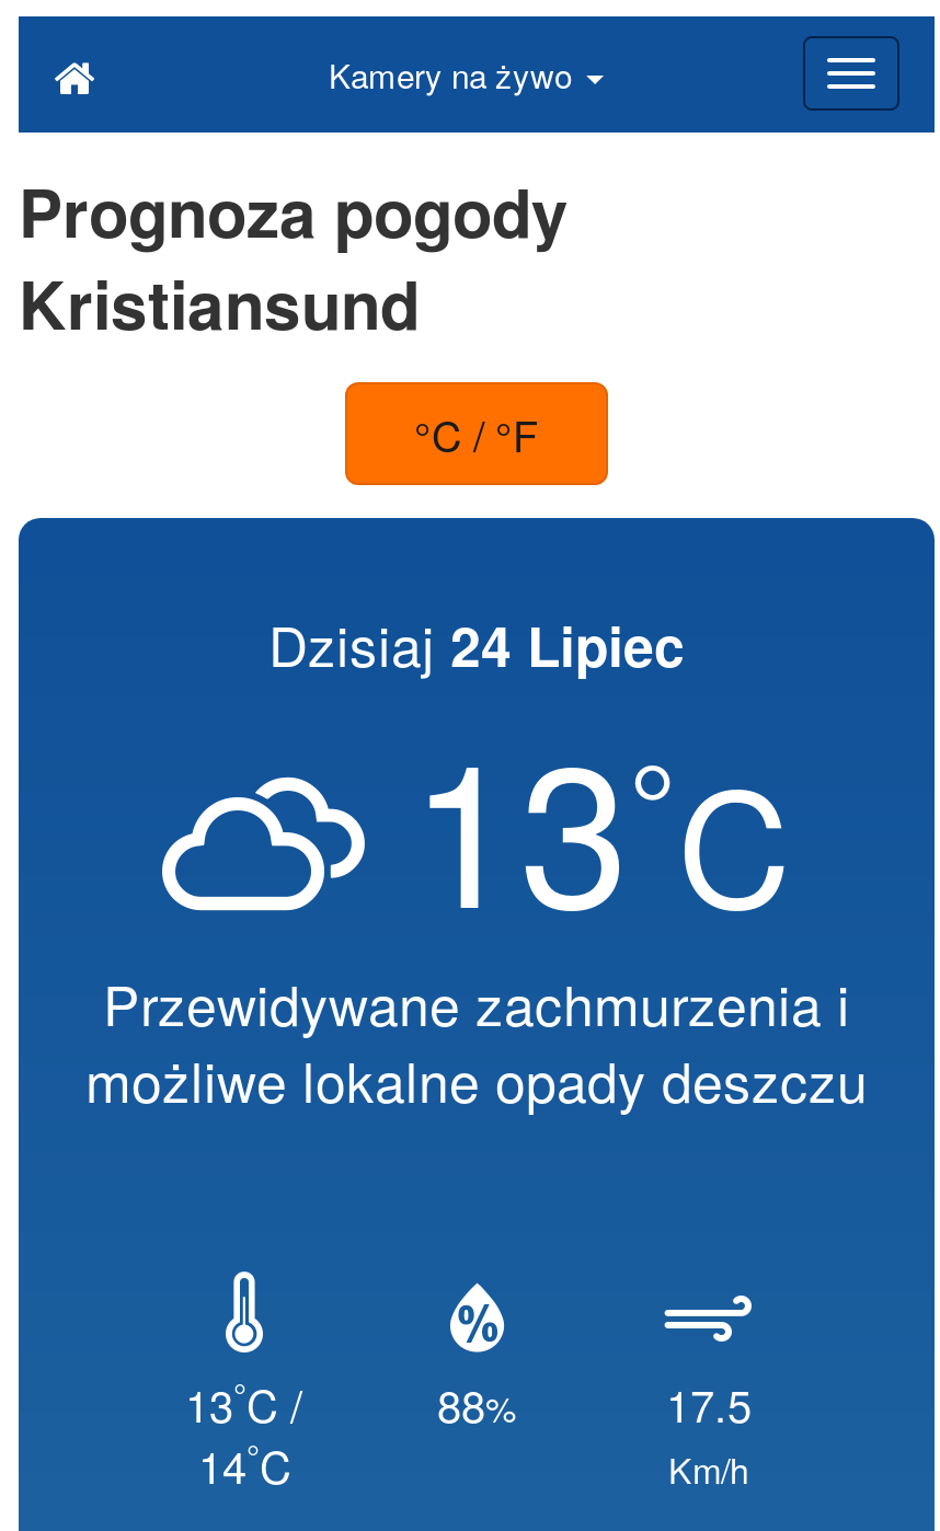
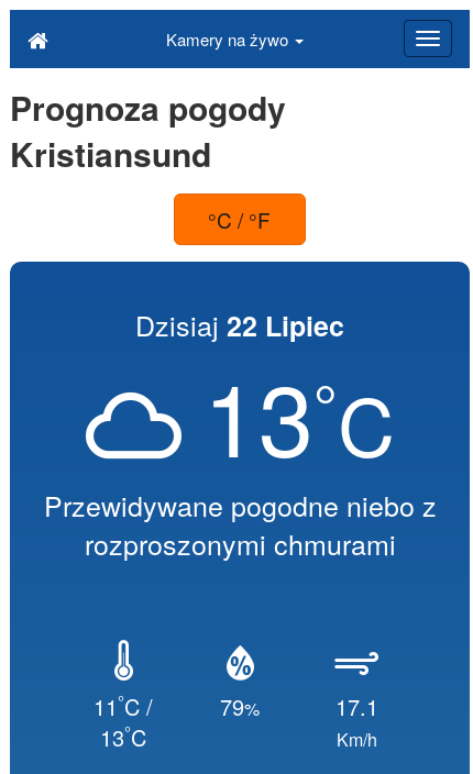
[268,603,685,684] Dzisiaj 24 Lipiec -> [135,305,344,345] Dzisiaj 22 Lipiec
[85,774,868,1118] [image] | Przewidywane zachmurzenia i | możliwe lokalne opady deszczu -> [43,391,436,563] [image] | Przewidywane pogodne niebo z | rozproszonymi chmurami
[185,1369,303,1497] 13°C / | 14°C -> [94,689,153,753] 11°C / | 13°C
[437,1372,752,1436] 88% | 17.5 -> [220,690,378,722] 79% | 17.1

